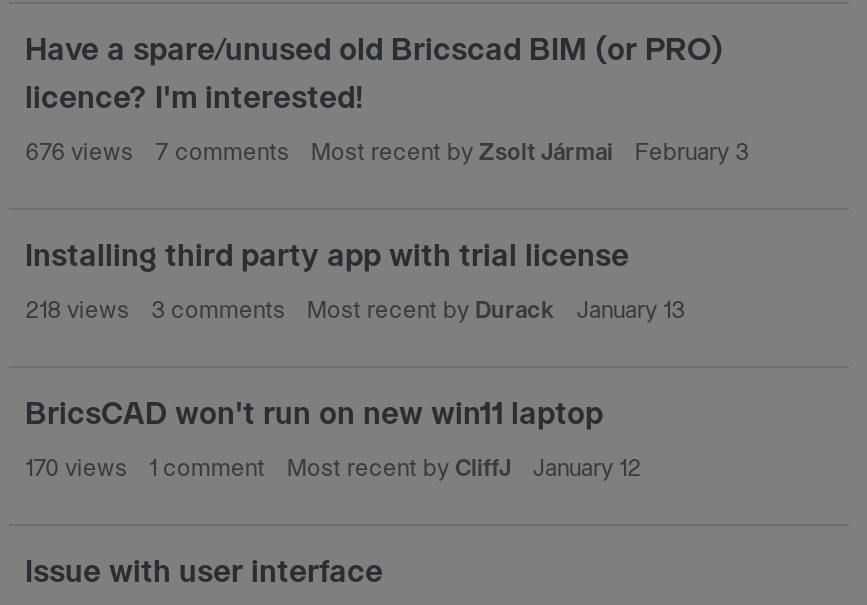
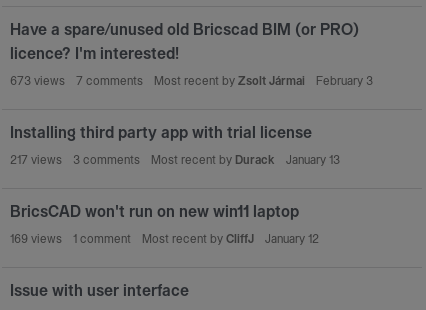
[25,142,749,164] 676 views 7 comments Most recent by Zsolt Jármai February 3 -> [10,76,373,87] 673 views 7 comments Most recent by Zsolt Jármai February 3
[25,300,685,322] 218 views 3 comments Most recent by Durack January 13 -> [10,155,340,166] 217 views 3 comments Most recent by Durack January 13
[25,458,641,480] 170 views 1 comment Most recent by CliffJ January 12 -> [10,234,319,245] 169 views 1 comment Most recent by CliffJ January 12

